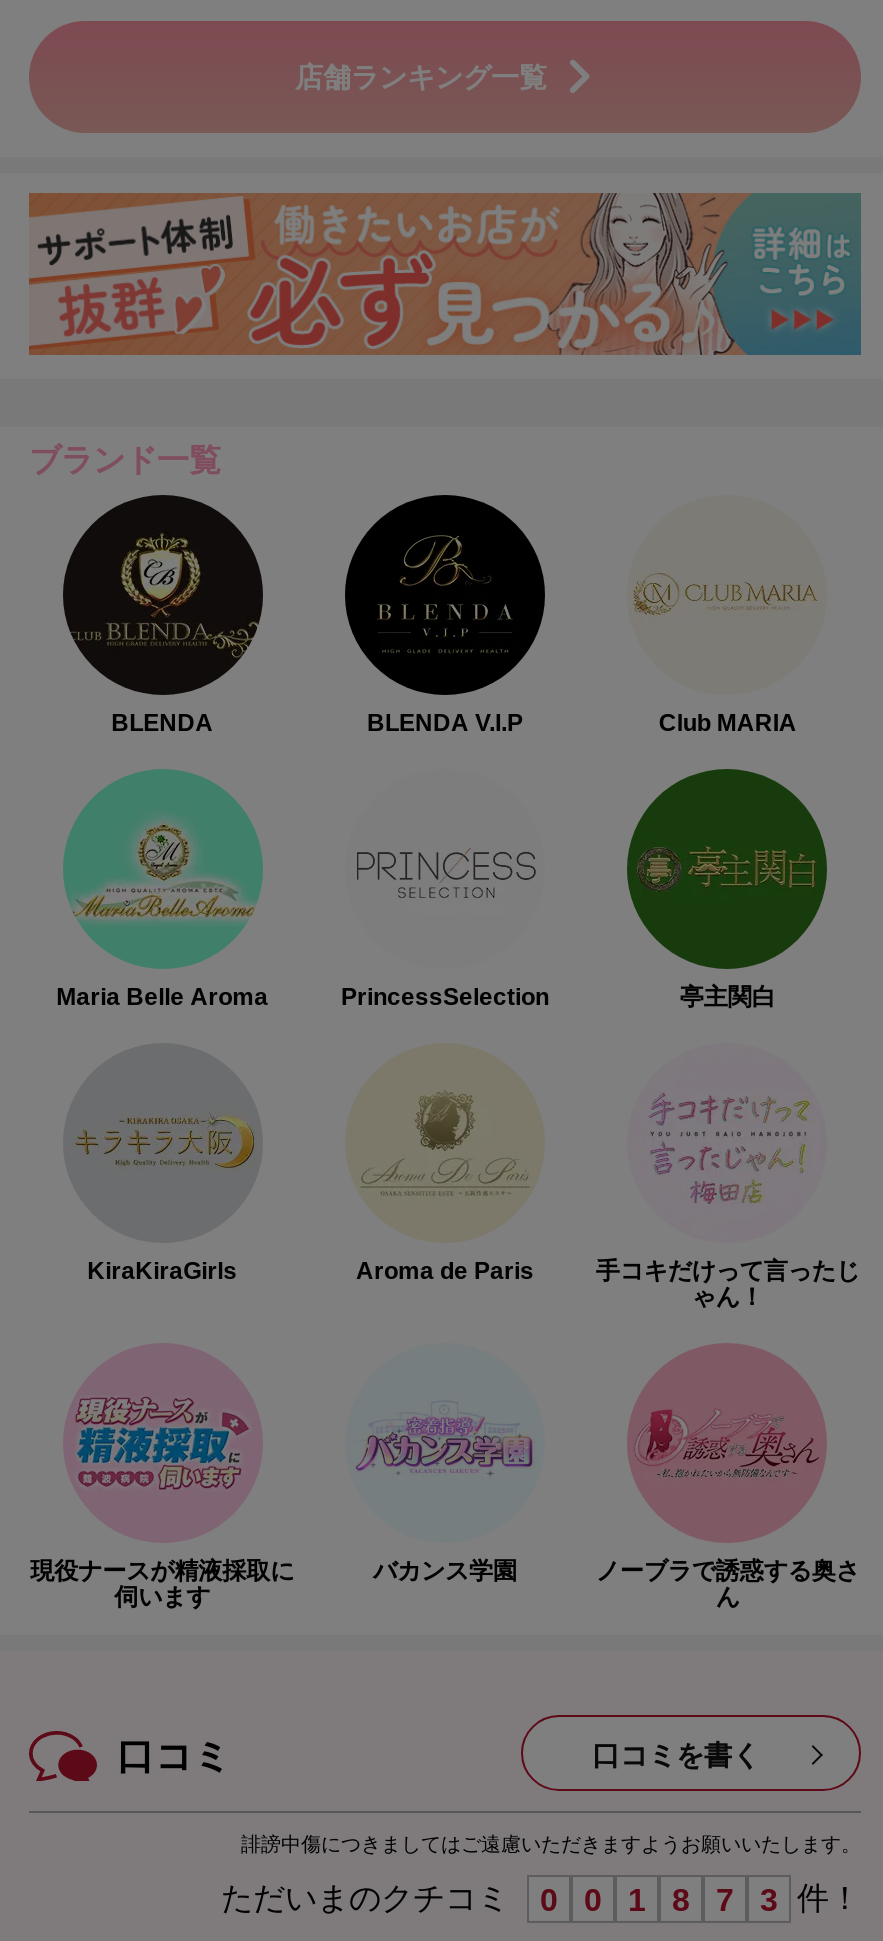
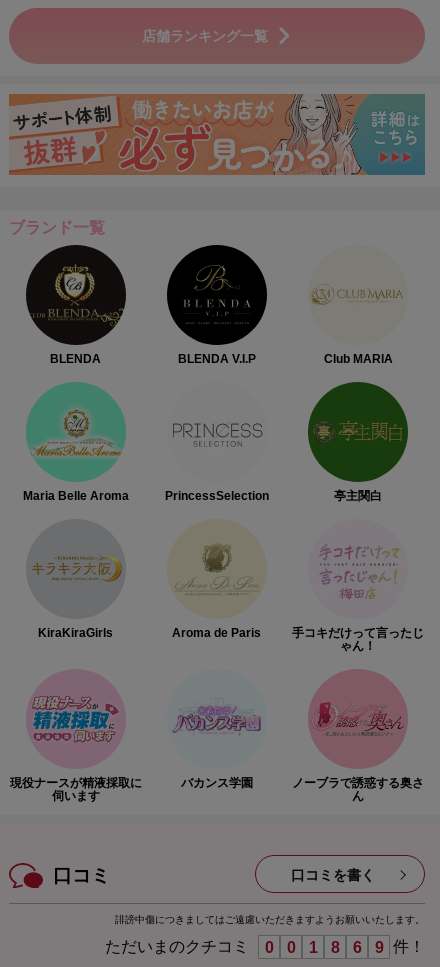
[716,1883,734,1917] 7 -> [352,939,361,956] 6
[760,1881,861,1917] 3 件！ -> [374,938,425,956] 9 件！

